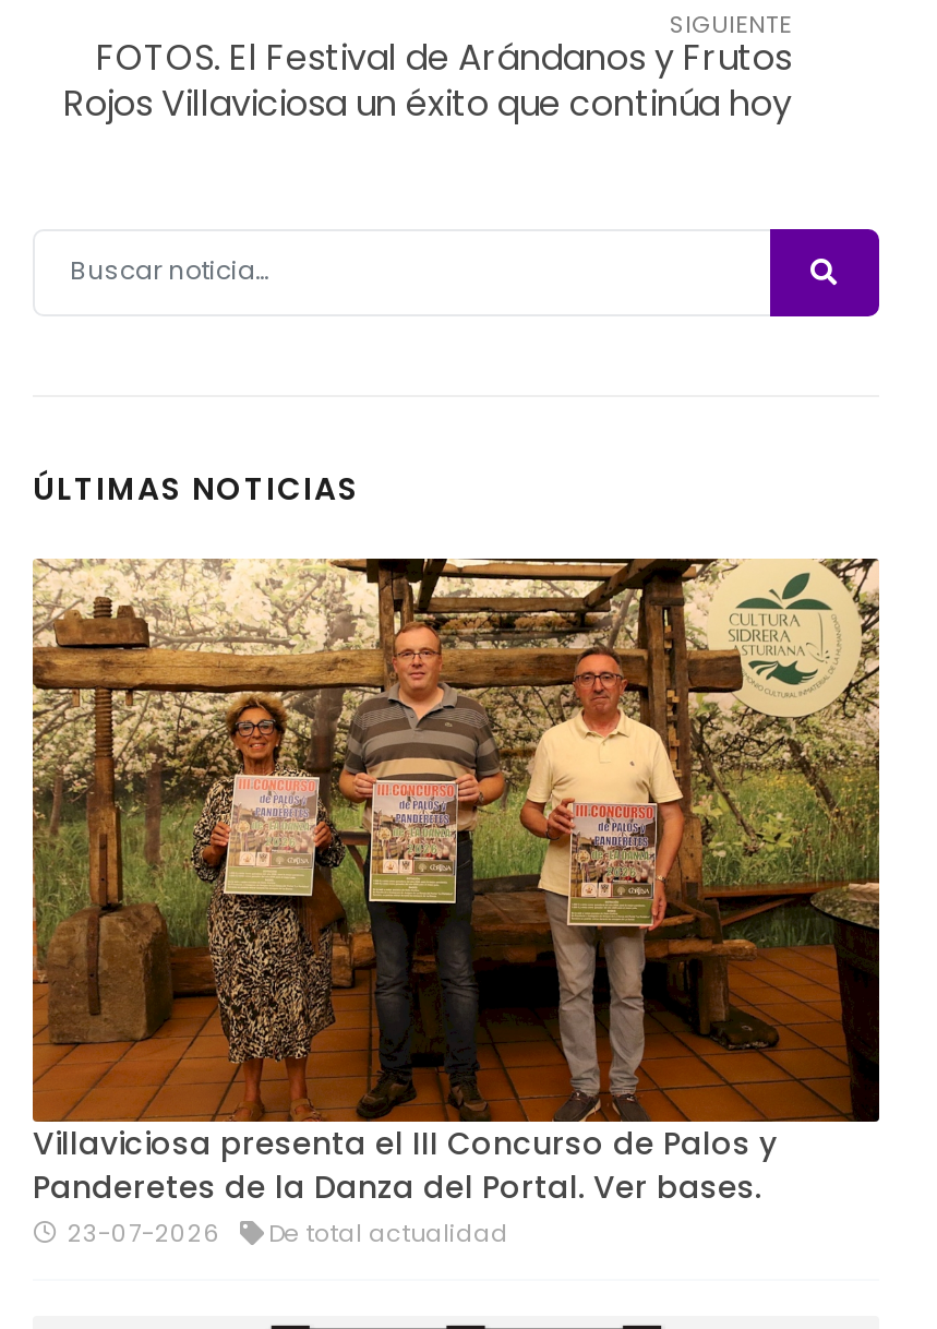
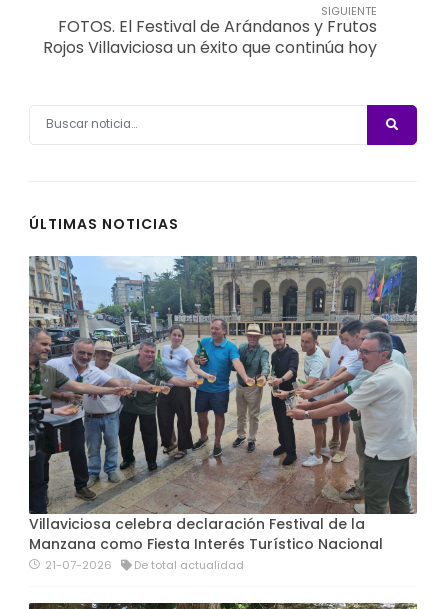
[31,556,881,1251] [image] | Villaviciosa presenta el III Concurso de Palos y | Panderetes de la Danza del Portal. Ver bases. | 23-07-2026 -> [28,255,418,573] [image] | Villaviciosa celebra declaración Festival de la | Manzana como Fiesta Interés Turístico Nacional | 21-07-2026

